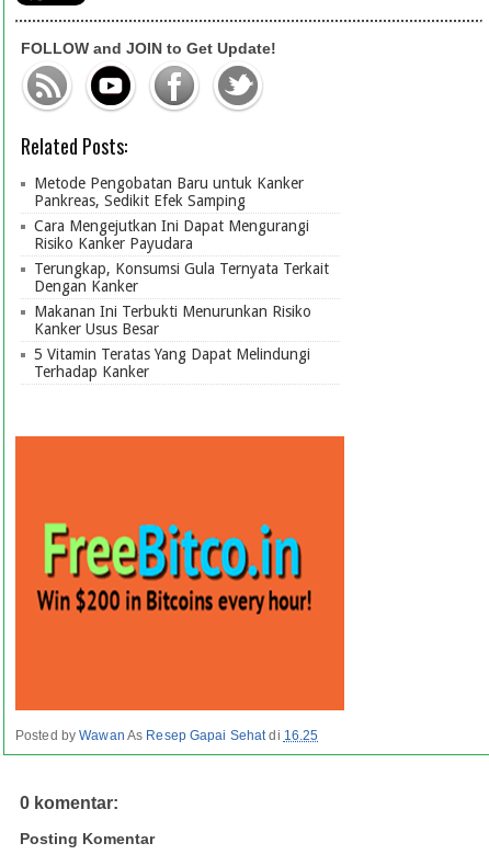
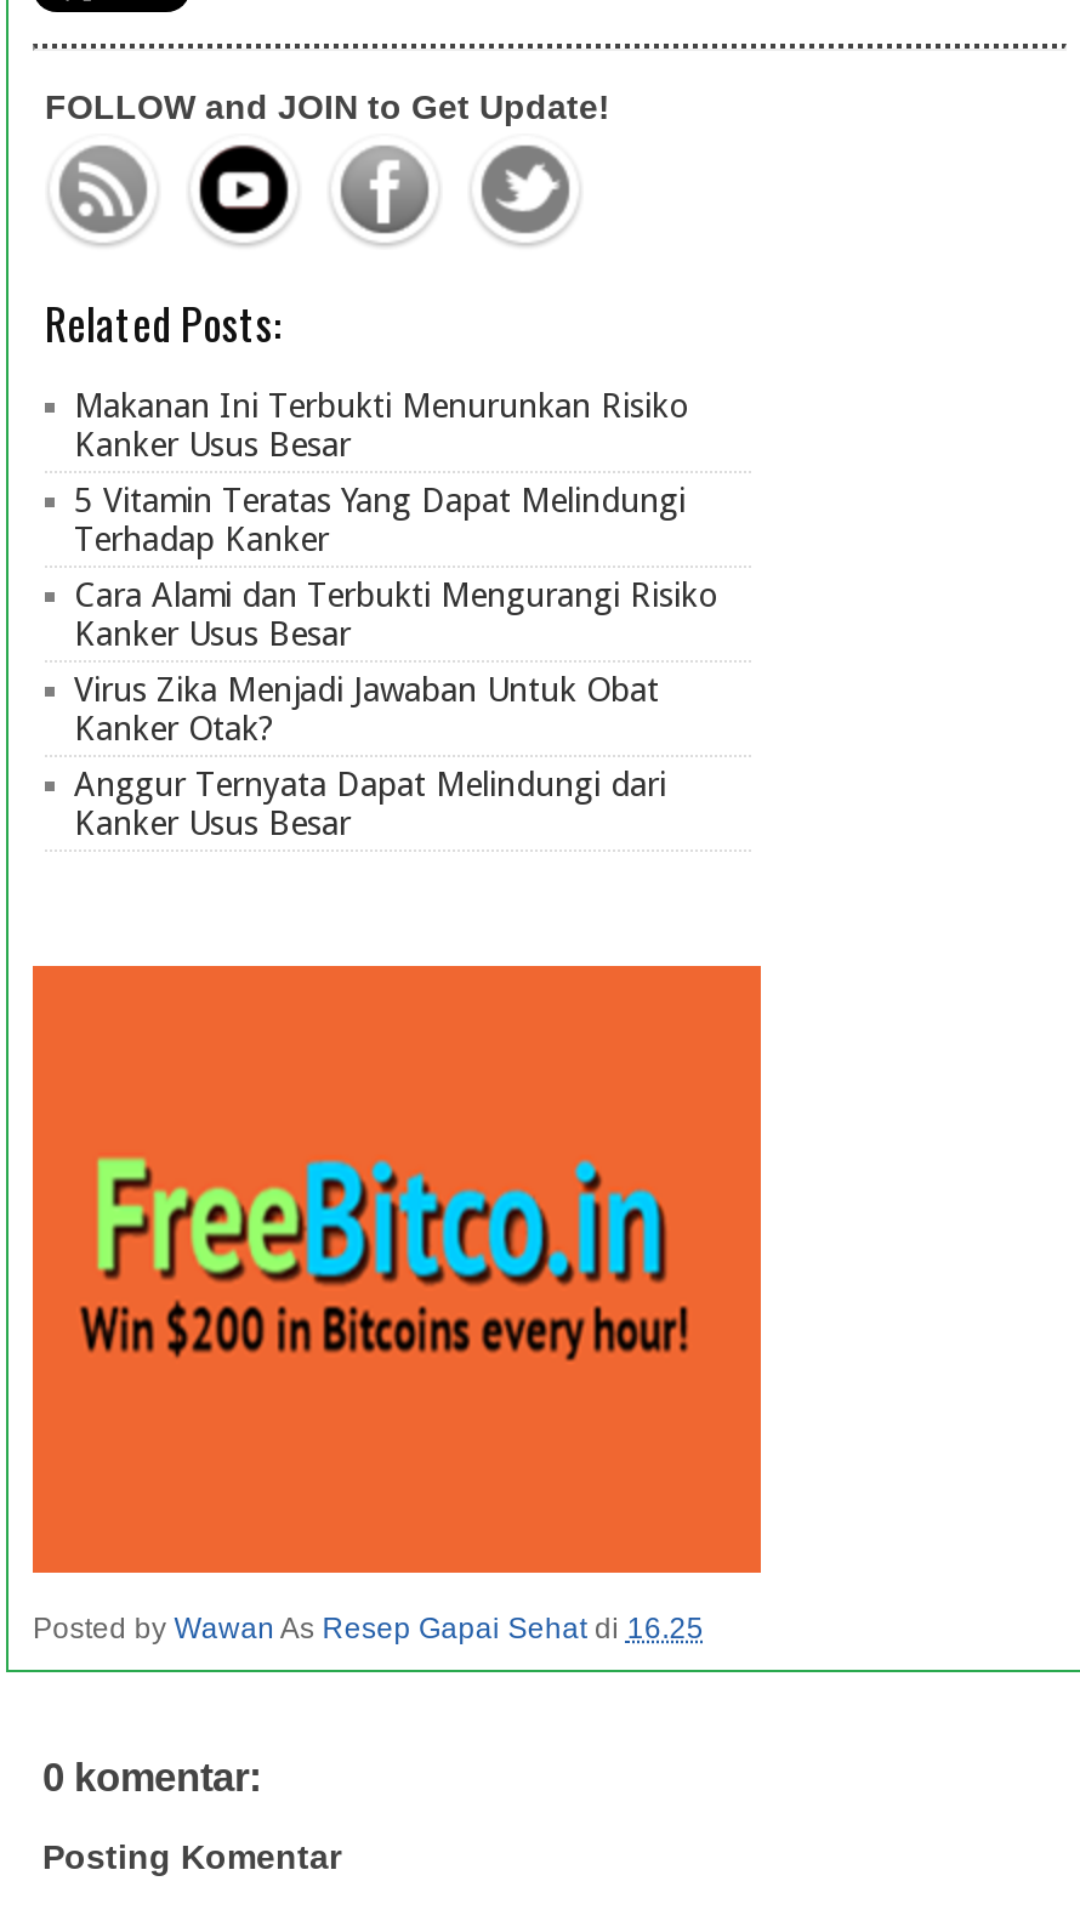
[34,174,329,295] Metode Pengobatan Baru untuk Kanker | Pankreas, Sedikit Efek Samping | Cara Mengejutkan Ini Dapat Mengurangi | Risiko Kanker Payudara | Terungkap, Konsumsi Gula Ternyata Terkait | Dengan Kanker -> none
moved [34,303,311,380] -> [74,386,688,558]: Makanan Ini Terbukti Menurunkan Risiko | Kanker Usus Besar | 5 Vitamin Teratas Yang Dapat Melindungi | Terhadap Kanker
none -> [74,575,717,842] Cara Alami dan Terbukti Mengurangi Risiko | Kanker Usus Besar | Virus Zika Menjadi Jawaban Untuk Obat | Kanker Otak? | Anggur Ternyata Dapat Melindungi dari | Kanker Usus Besar

